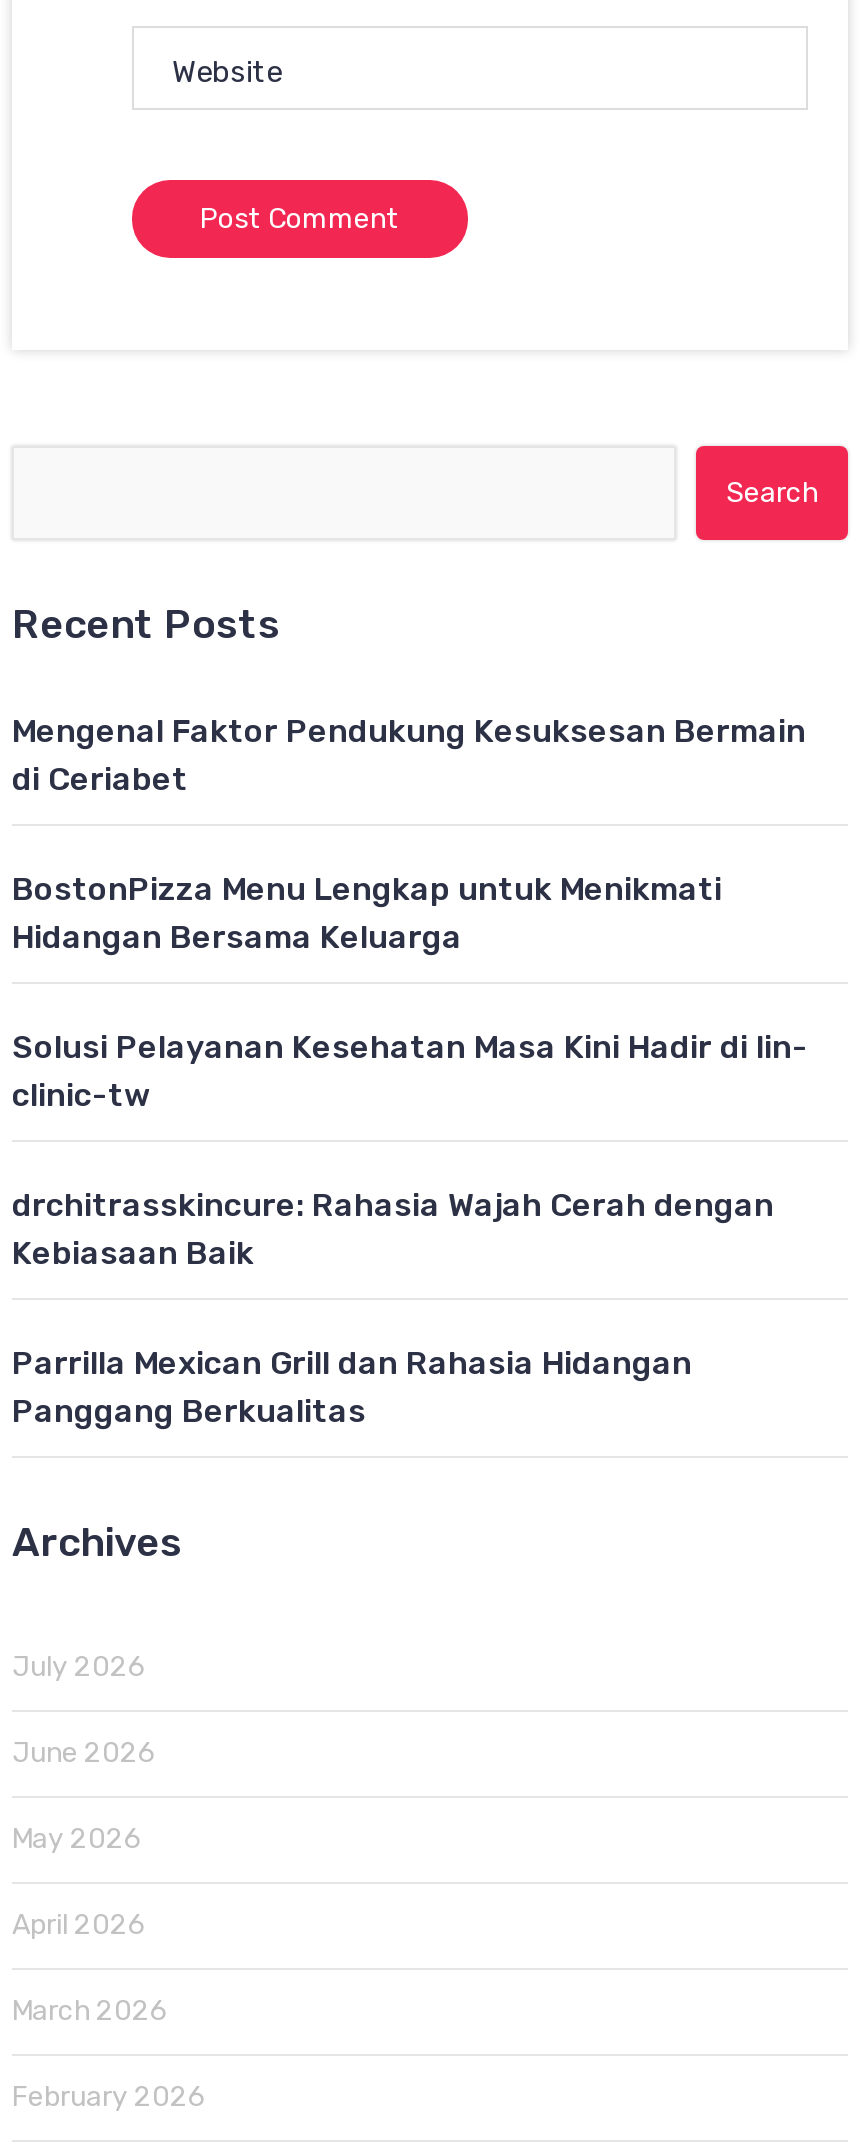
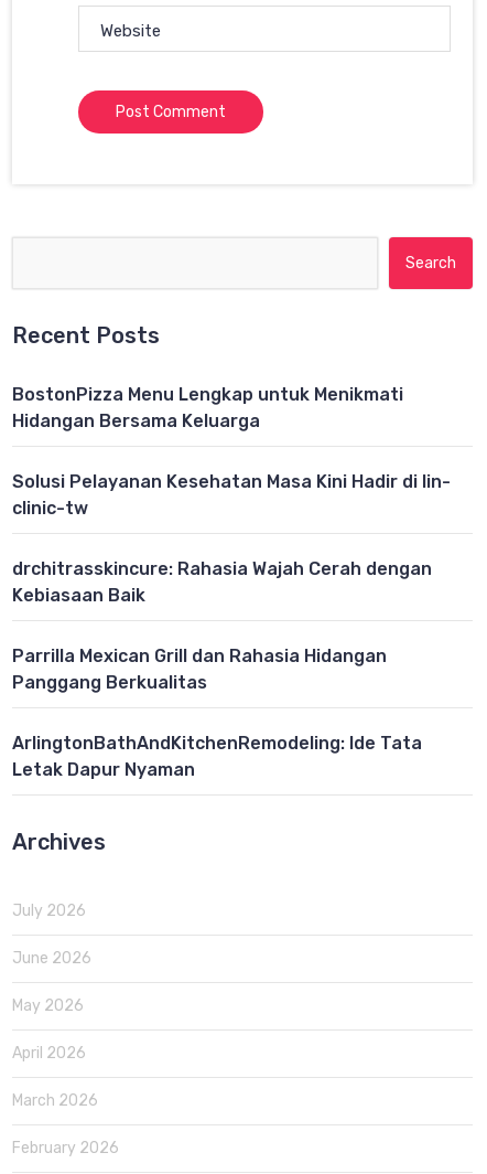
[12,712,806,798] Mengenal Faktor Pendukung Kesuksesan Bermain | di Ceriabet -> none
moved [12,870,808,1430] -> [12,384,451,693]: BostonPizza Menu Lengkap untuk Menikmati | Hidangan Bersama Keluarga | Solusi Pelayanan Kesehatan Masa Kini Hadir di lin- | clinic-tw | drchitrasskincure: Rahasia Wajah Cerah dengan | Kebiasaan Baik | Parrilla Mexican Grill dan Rahasia Hidangan | Panggang Berkualitas
none -> [12,733,422,780] ArlingtonBathAndKitchenRemodeling: Ide Tata | Letak Dapur Nyaman

